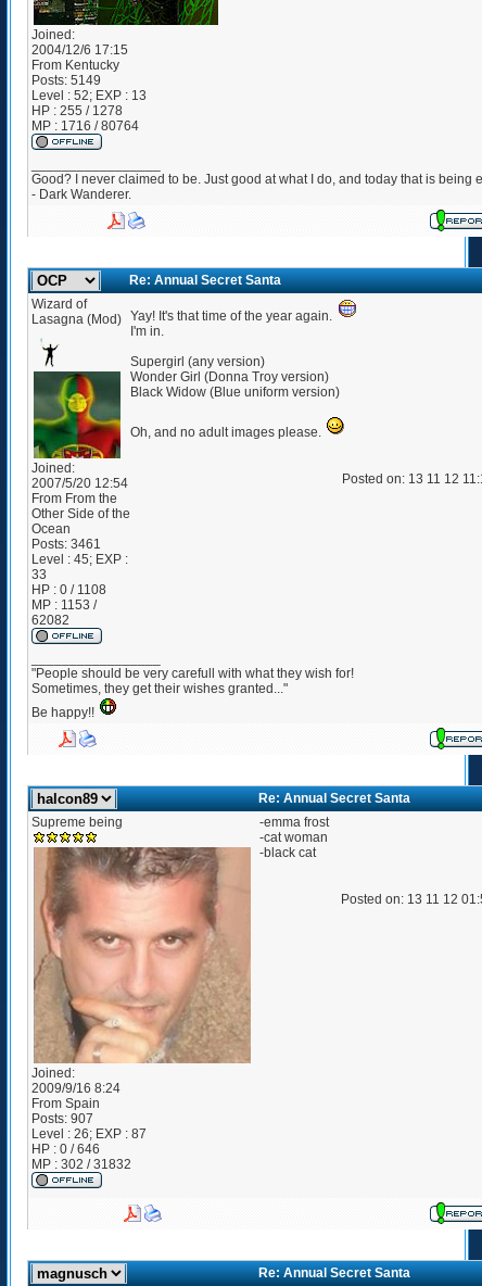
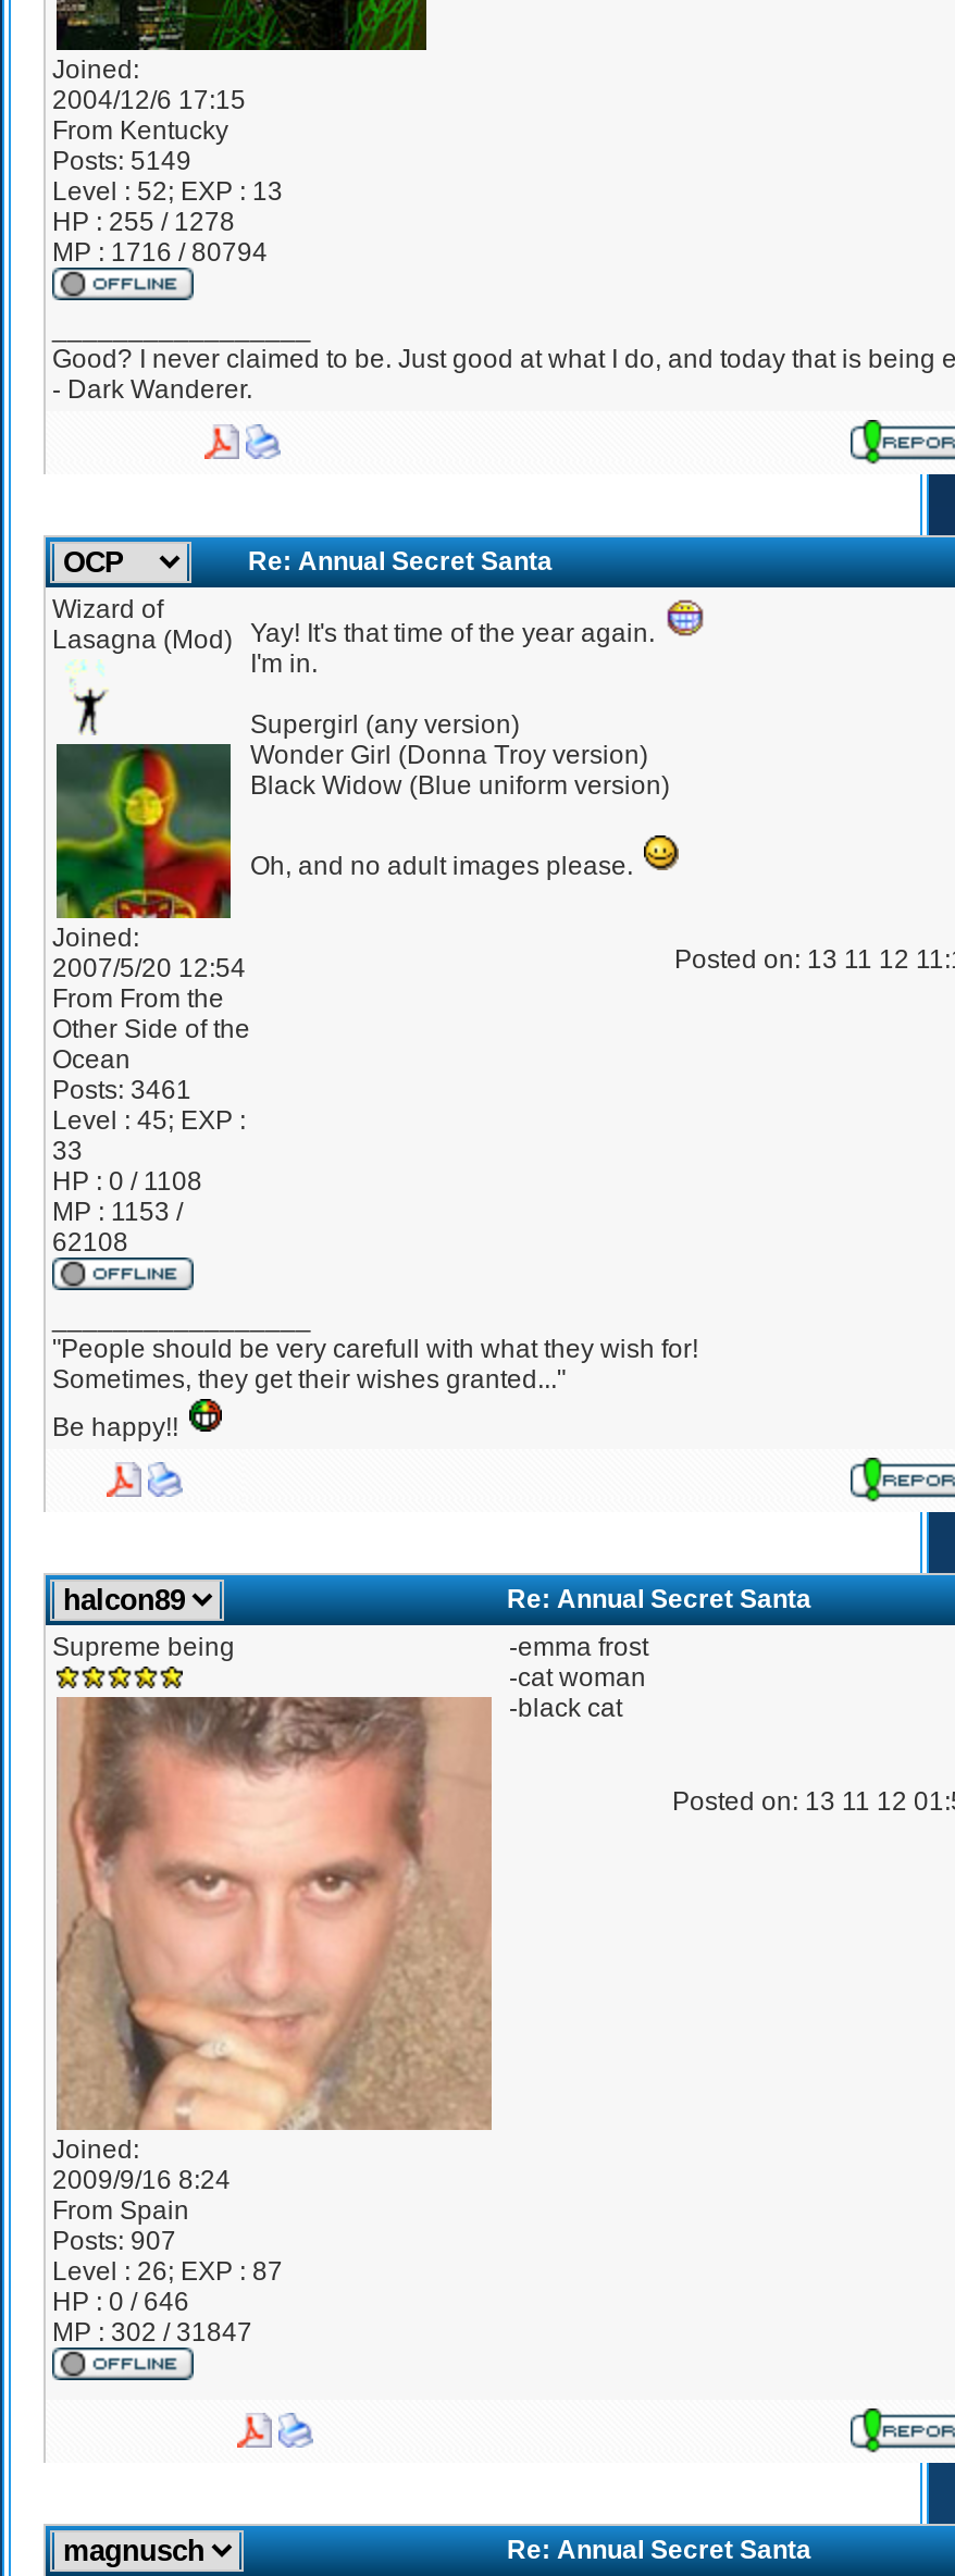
[31,118,139,134] MP : 1716 / 80764 -> [52,237,268,268] MP : 1716 / 80794
[31,613,69,628] 62082 -> [52,1227,128,1258] 62108
[31,1157,131,1172] MP : 302 / 31832 -> [52,2317,252,2348] MP : 302 / 31847

